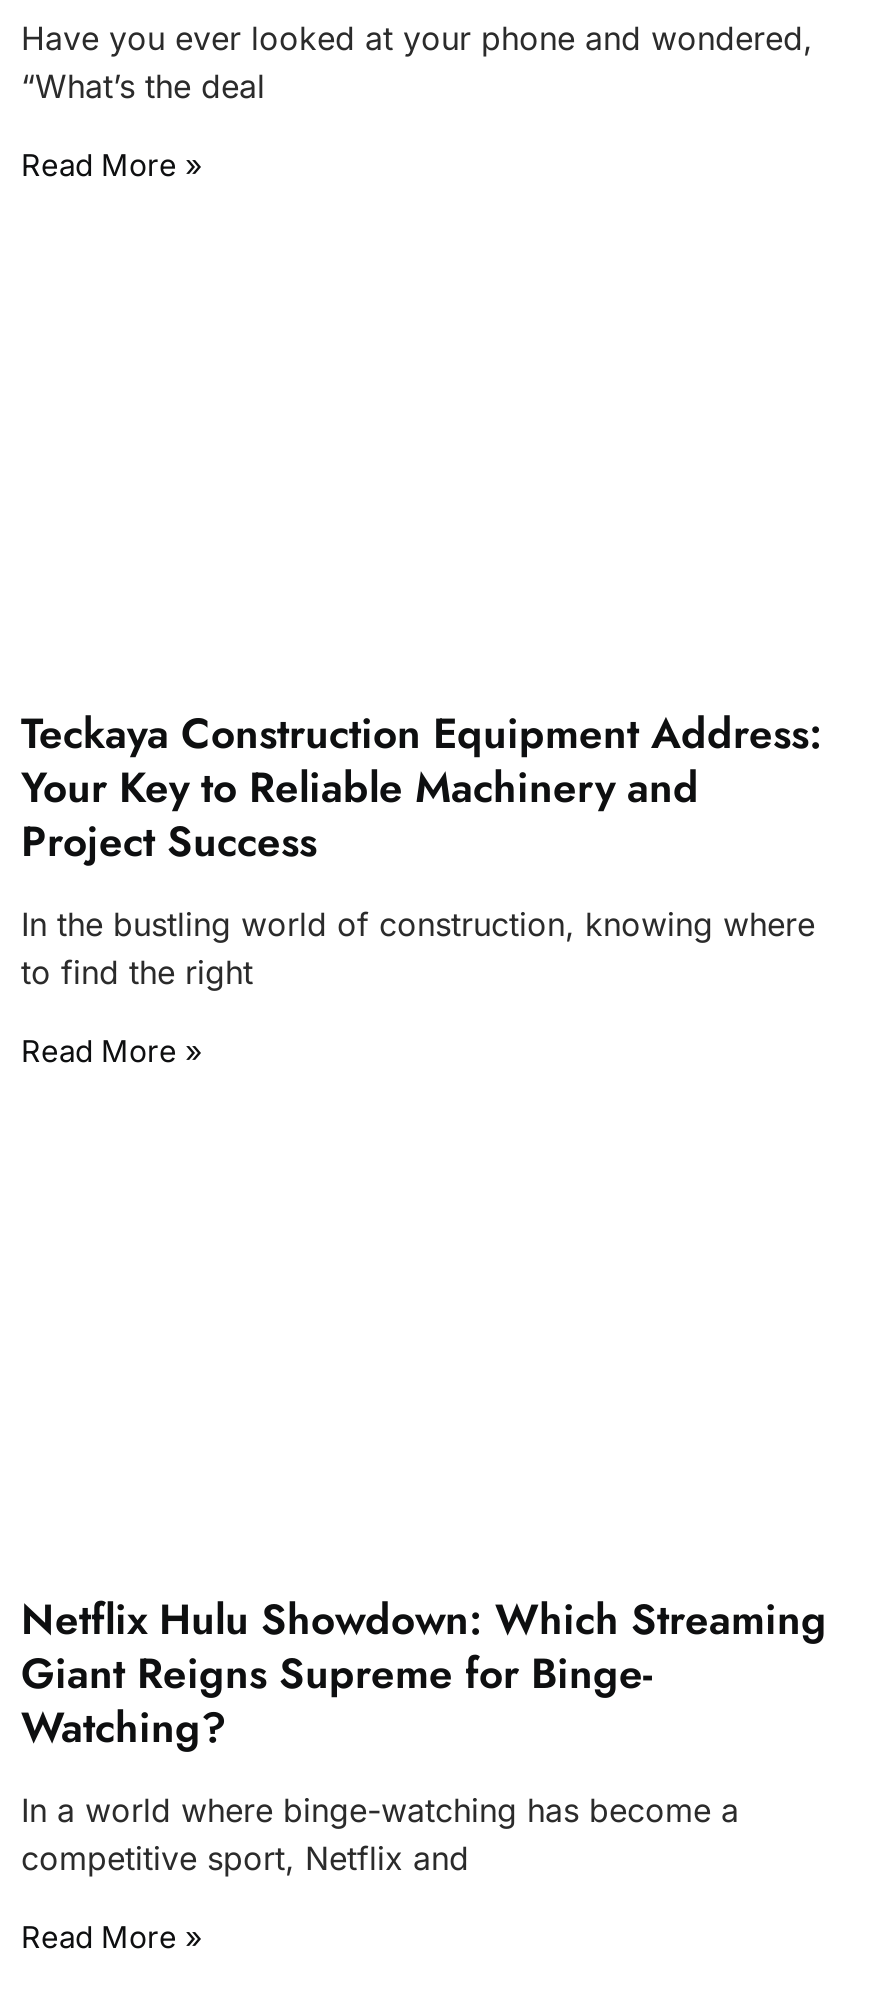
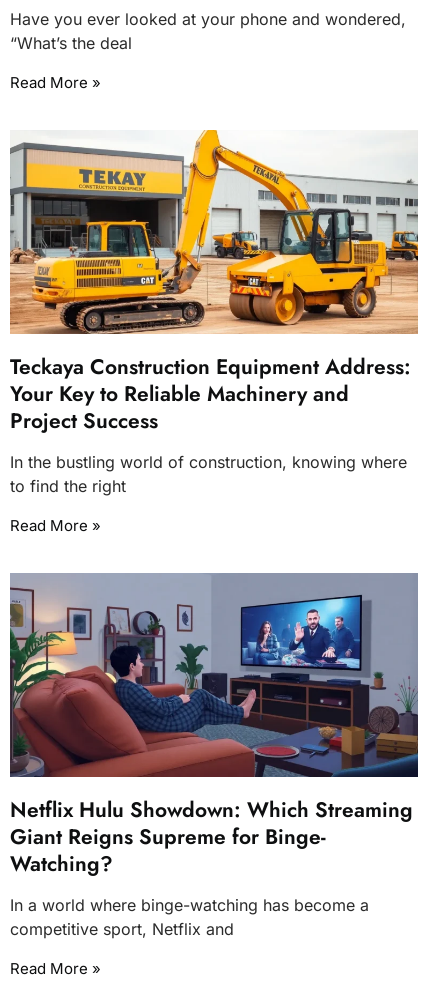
none -> [9,129,419,335] [image]
none -> [9,572,419,778] [image]

